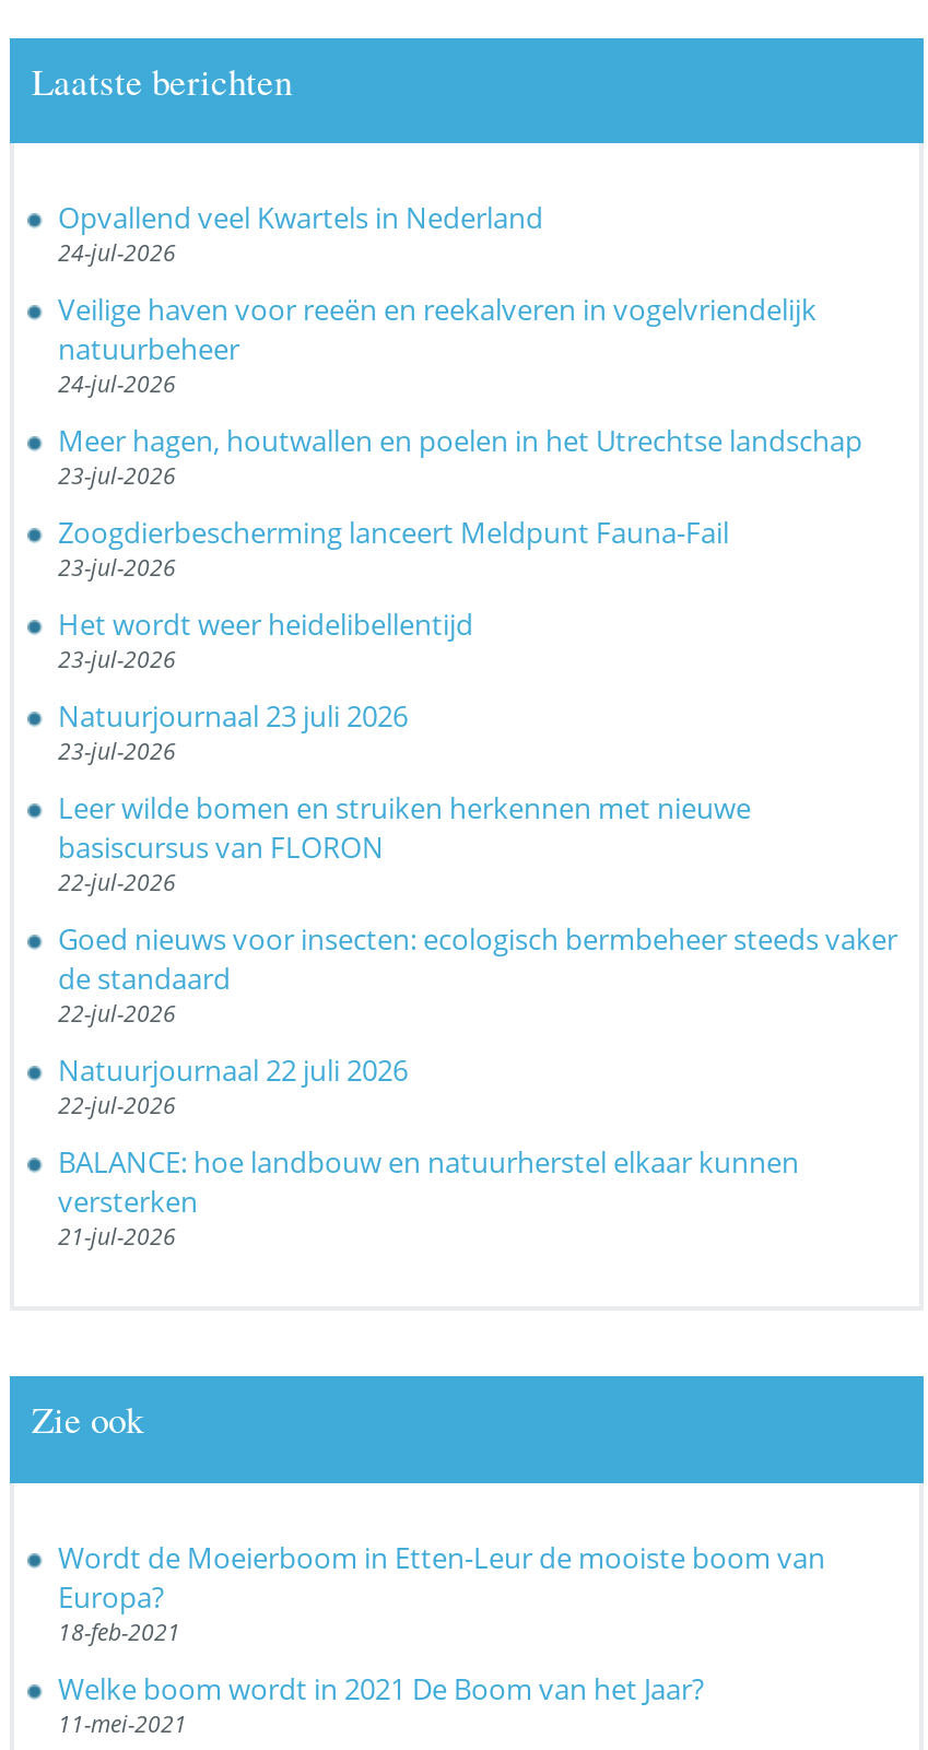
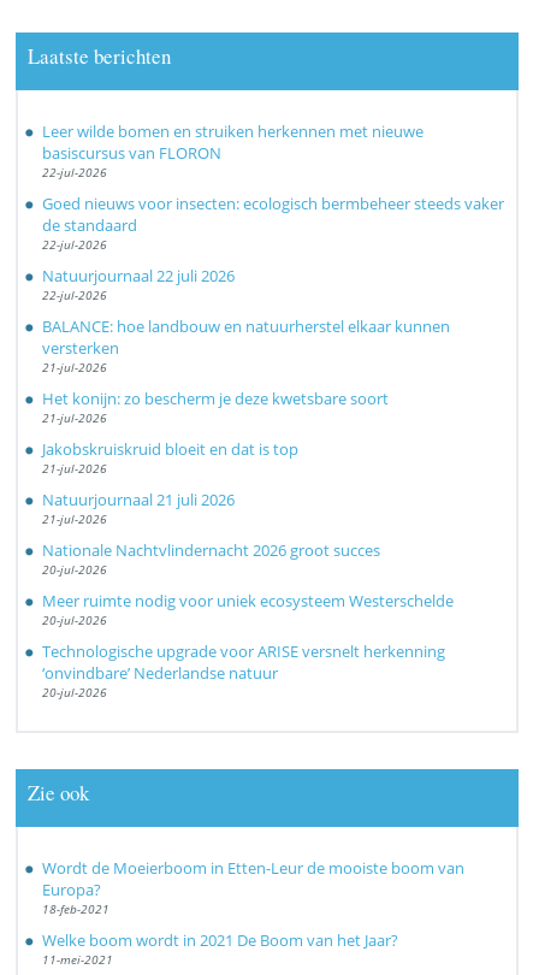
[58,199,862,767] Opvallend veel Kwartels in Nederland | 24-jul-2026 | Veilige haven voor reeën en reekalveren in vogelvriendelijk | natuurbeheer | 24-jul-2026 | Meer hagen, houtwallen en poelen in het Utrechtse landschap | 23-jul-2026 | Zoogdierbescherming lanceert Meldpunt Fauna-Fail | 23-jul-2026 | Het wordt weer heidelibellentijd | 23-jul-2026 | Natuurjournaal 23 juli 2026 | 23-jul-2026 -> none
moved [58,789,897,1252] -> [42,120,504,375]: Leer wilde bomen en struiken herkennen met nieuwe | basiscursus van FLORON | 22-jul-2026 | ... | versterken | 21-jul-2026
none -> [42,387,454,700] Het konijn: zo bescherm je deze kwetsbare soort | 21-jul-2026 | Jakobskruiskruid bloeit en dat is top | 21-jul-2026 | Natuurjournaal 21 juli 2026 | 21-jul-2026 | Nationale Nachtvlindernacht 2026 groot succes | 20-jul-2026 | Meer ruimte nodig voor uniek ecosysteem Westerschelde | 20-jul-2026 | Technologische upgrade voor ARISE versnelt herkenning | ‘onvindbare’ Nederlandse natuur | 20-jul-2026

